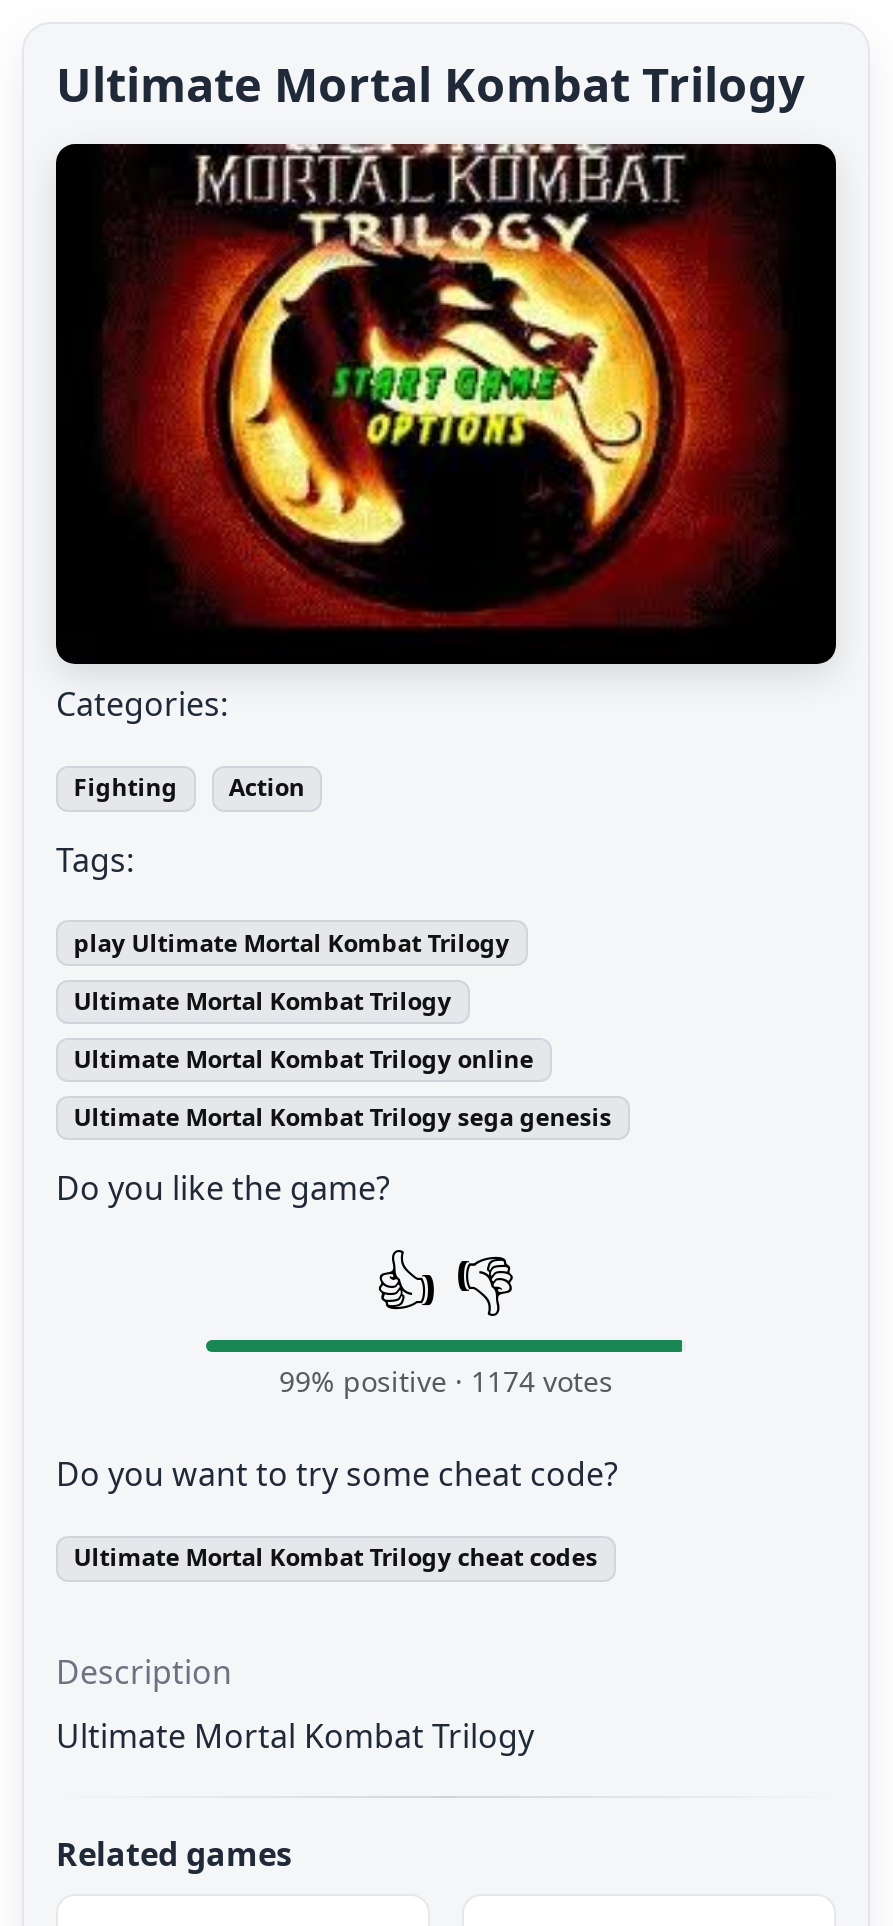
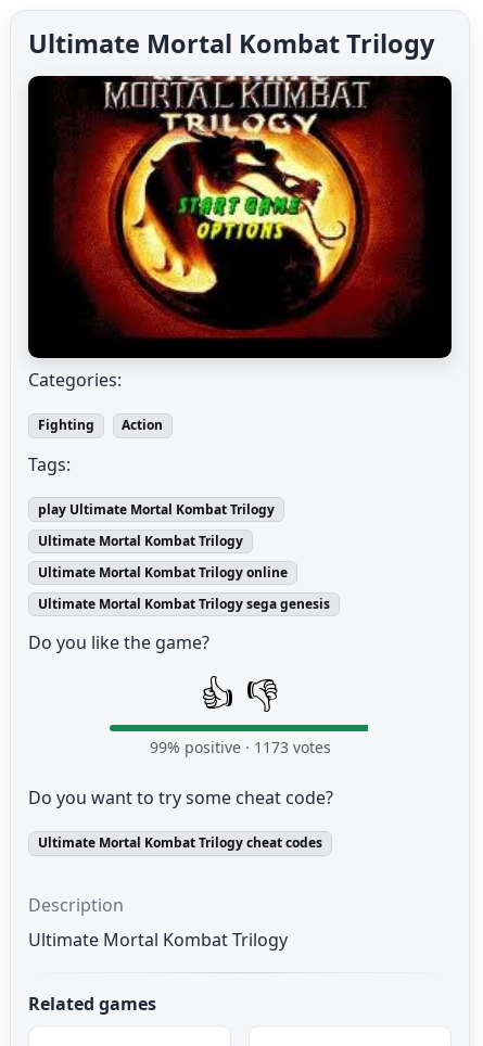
[279,1363,613,1401] 99% positive · 1174 votes -> [149,737,331,758] 99% positive · 1173 votes

